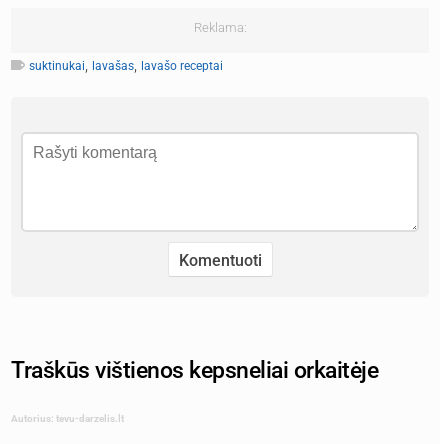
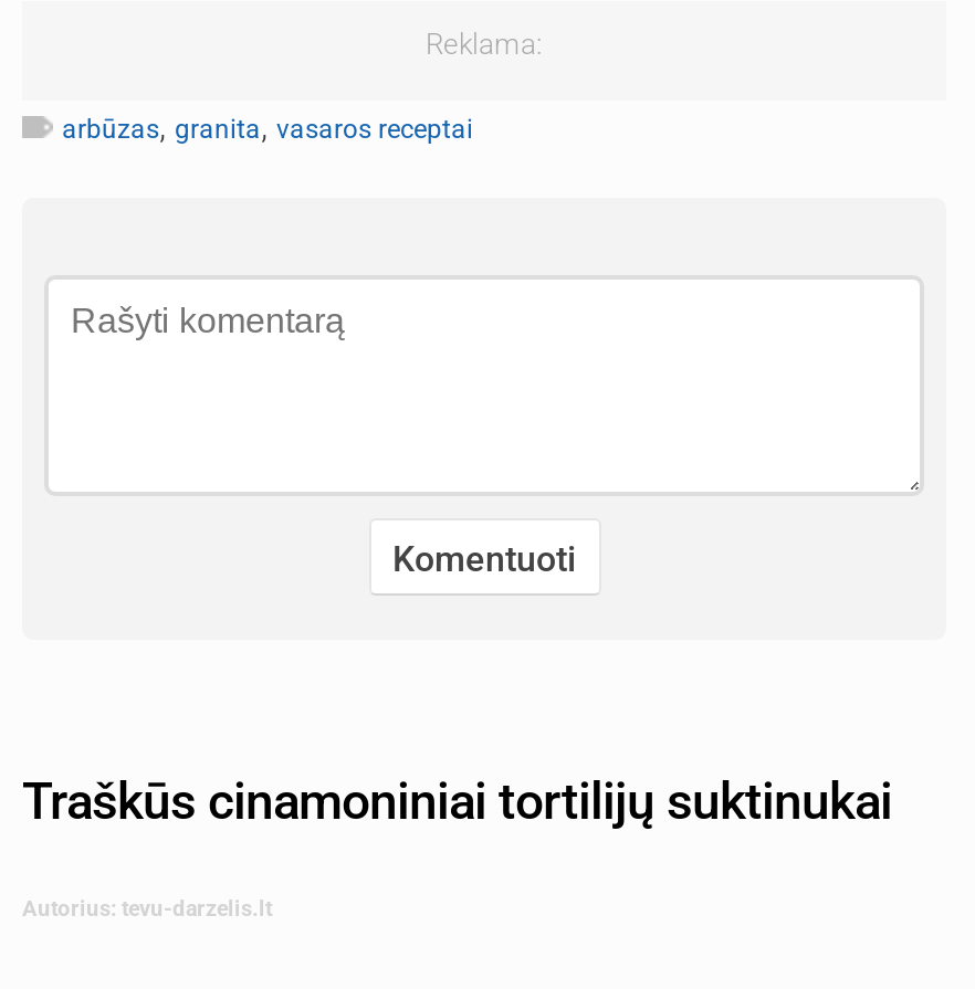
[29,55,223,74] suktinukai, lavašas, lavašo receptai -> [62,105,473,147] arbūzas, granita, vasaros receptai
[11,357,378,384] Traškūs vištienos kepsneliai orkaitėje -> [22,773,892,833] Traškūs cinamoniniai tortilijų suktinukai

